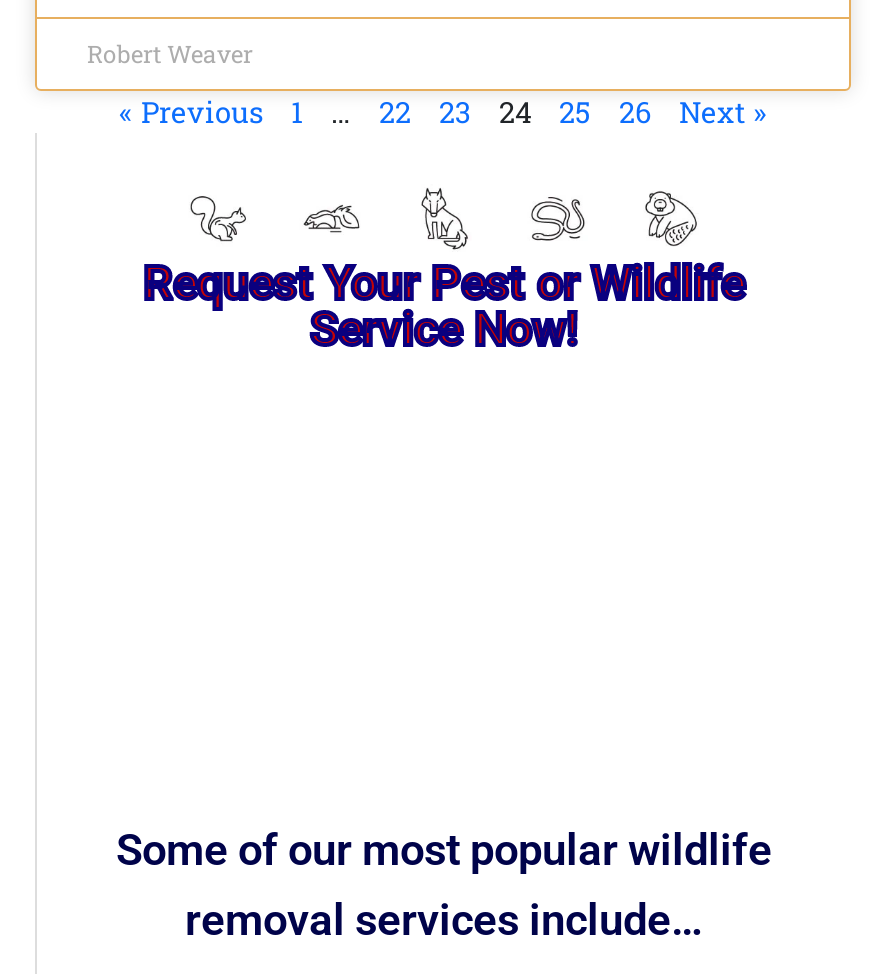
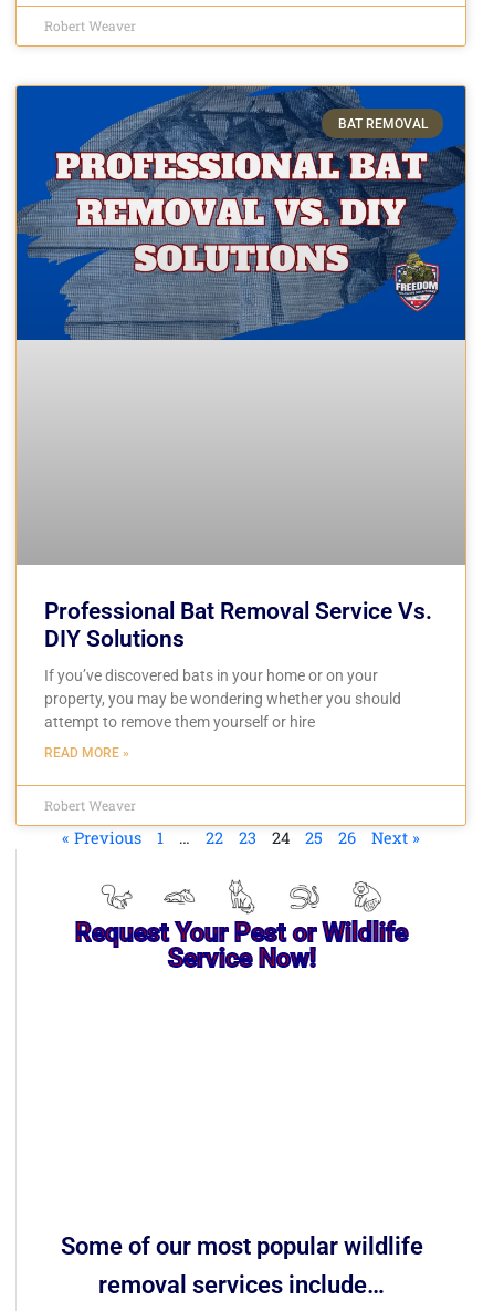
none -> [15,84,466,565] [image] | BAT REMOVAL
none -> [44,598,432,814] Professional Bat Removal Service Vs. | DIY Solutions | If you’ve discovered bats in your home or on your | property, you may be wondering whether you should | attempt to remove them yourself or hire | READ MORE » | Robert Weaver

